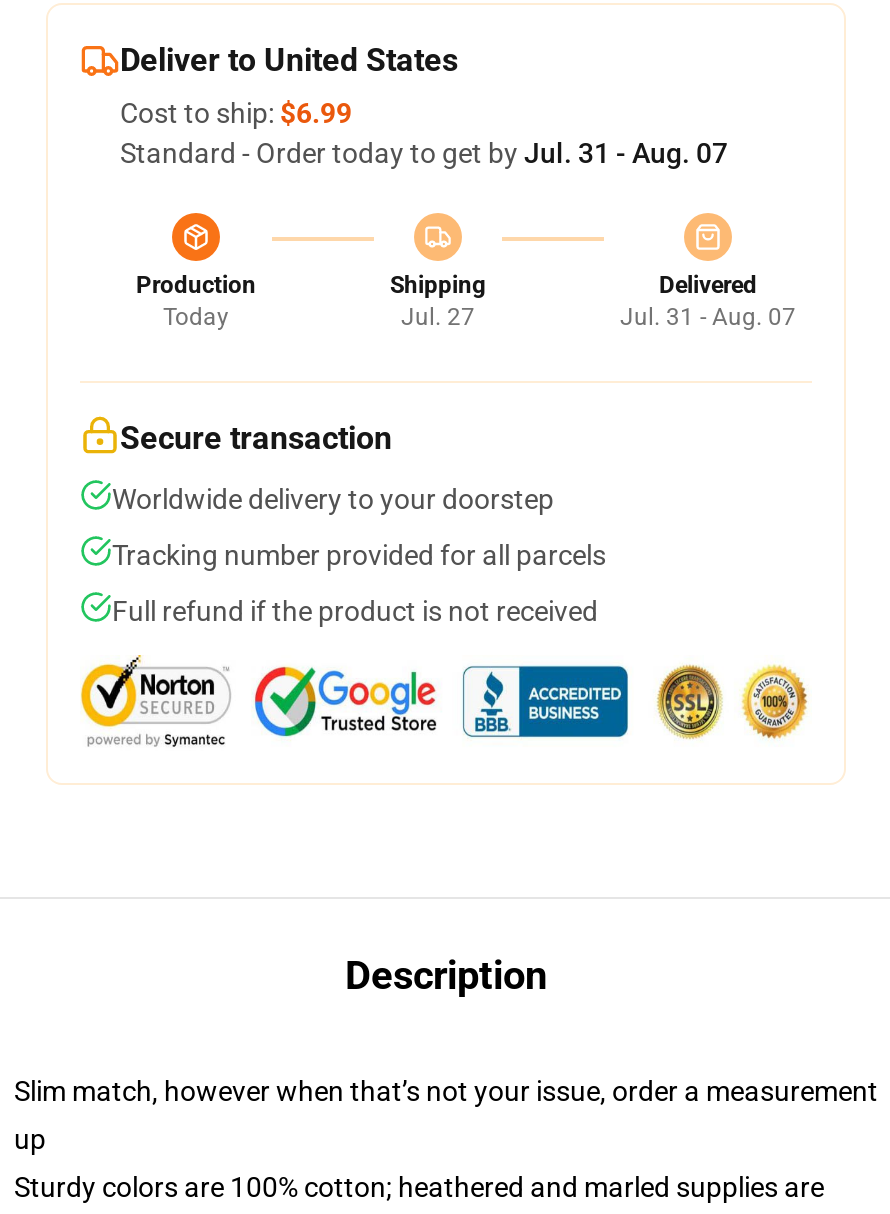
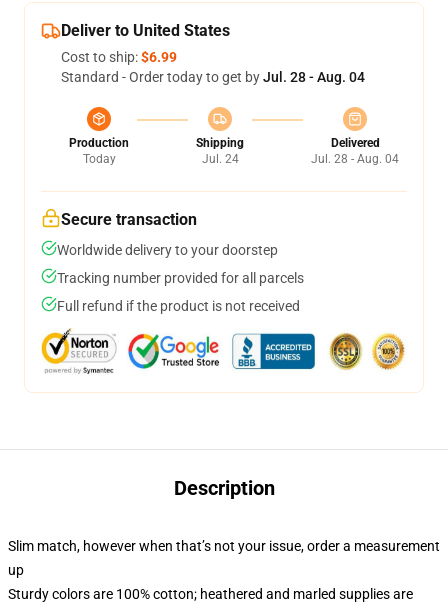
[120,137,728,169] Standard - Order today to get by Jul. 31 - Aug. 07 -> [61,69,365,85] Standard - Order today to get by Jul. 28 - Aug. 04
[401,303,475,331] Jul. 27 -> [201,152,238,166] Jul. 24
[620,303,796,331] Jul. 31 - Aug. 07 -> [311,152,399,166] Jul. 28 - Aug. 04

